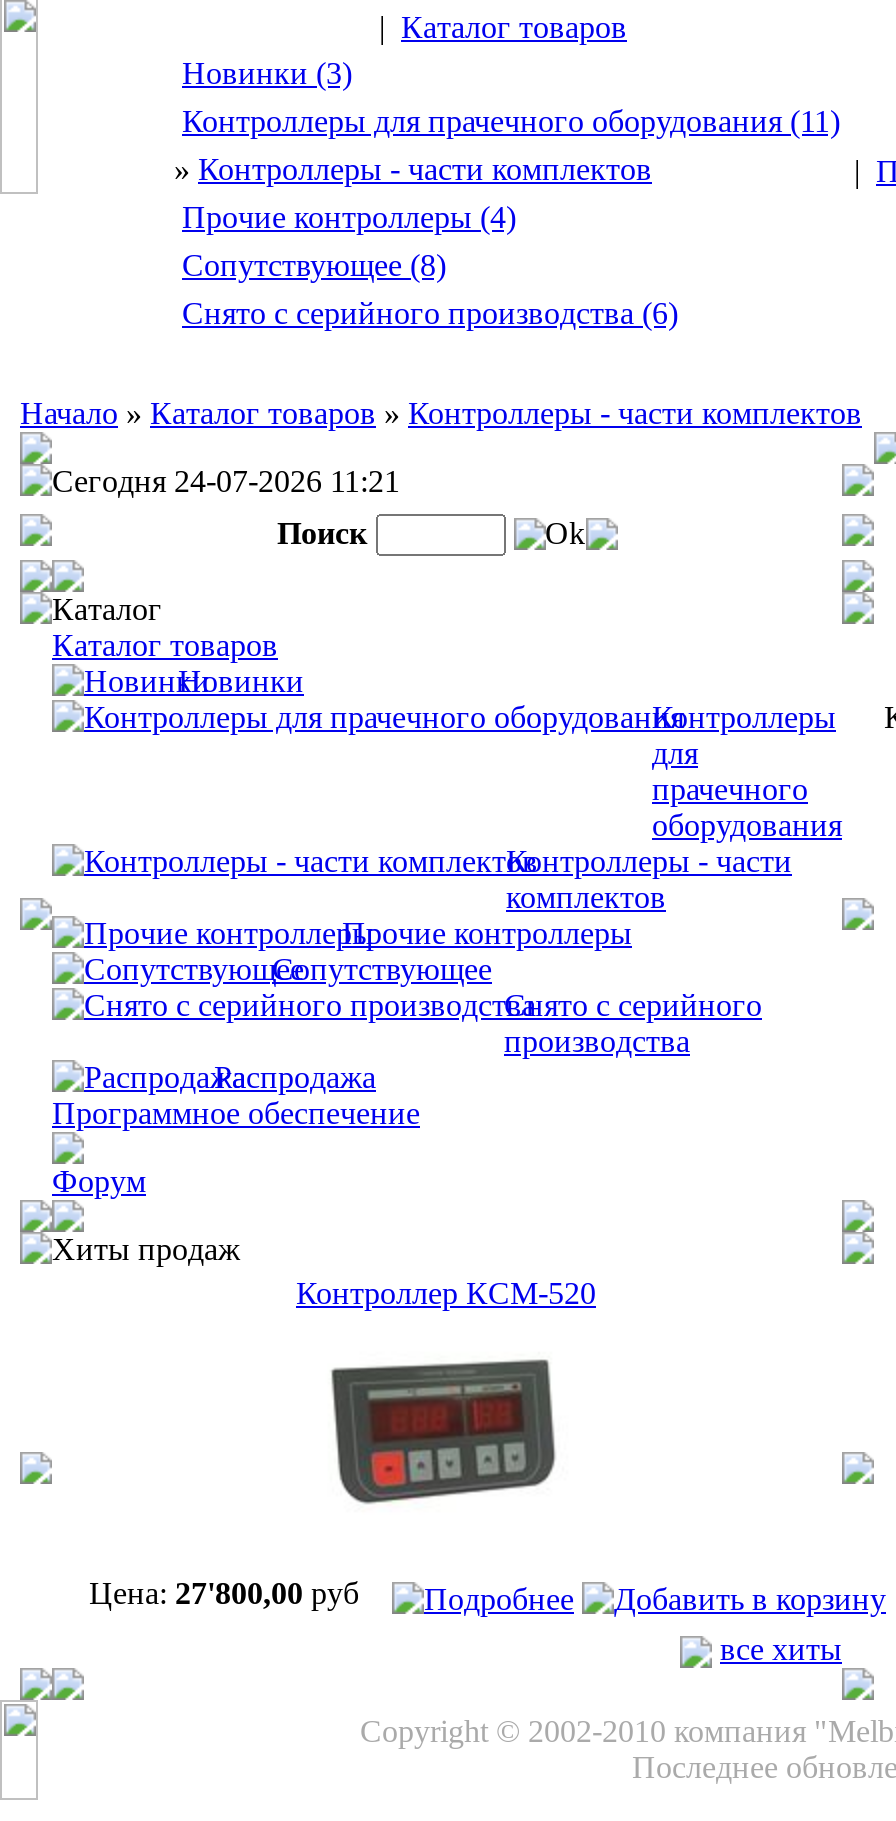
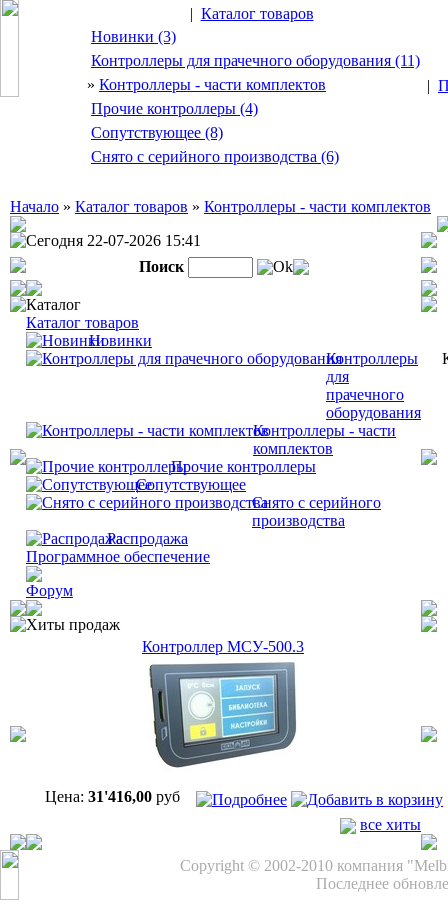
[52,464,400,498] Сегодня 24-07-2026 11:21 -> [26,232,201,249] Сегодня 22-07-2026 15:41
[296,1276,596,1310] Контроллер КСМ-520 -> [142,638,304,655] Контроллер МСУ-500.3
[89,1326,592,1610] [image] | Цена: 27'800,00 руб -> [44,663,297,805] [image] | Цена: 31'416,00 руб

